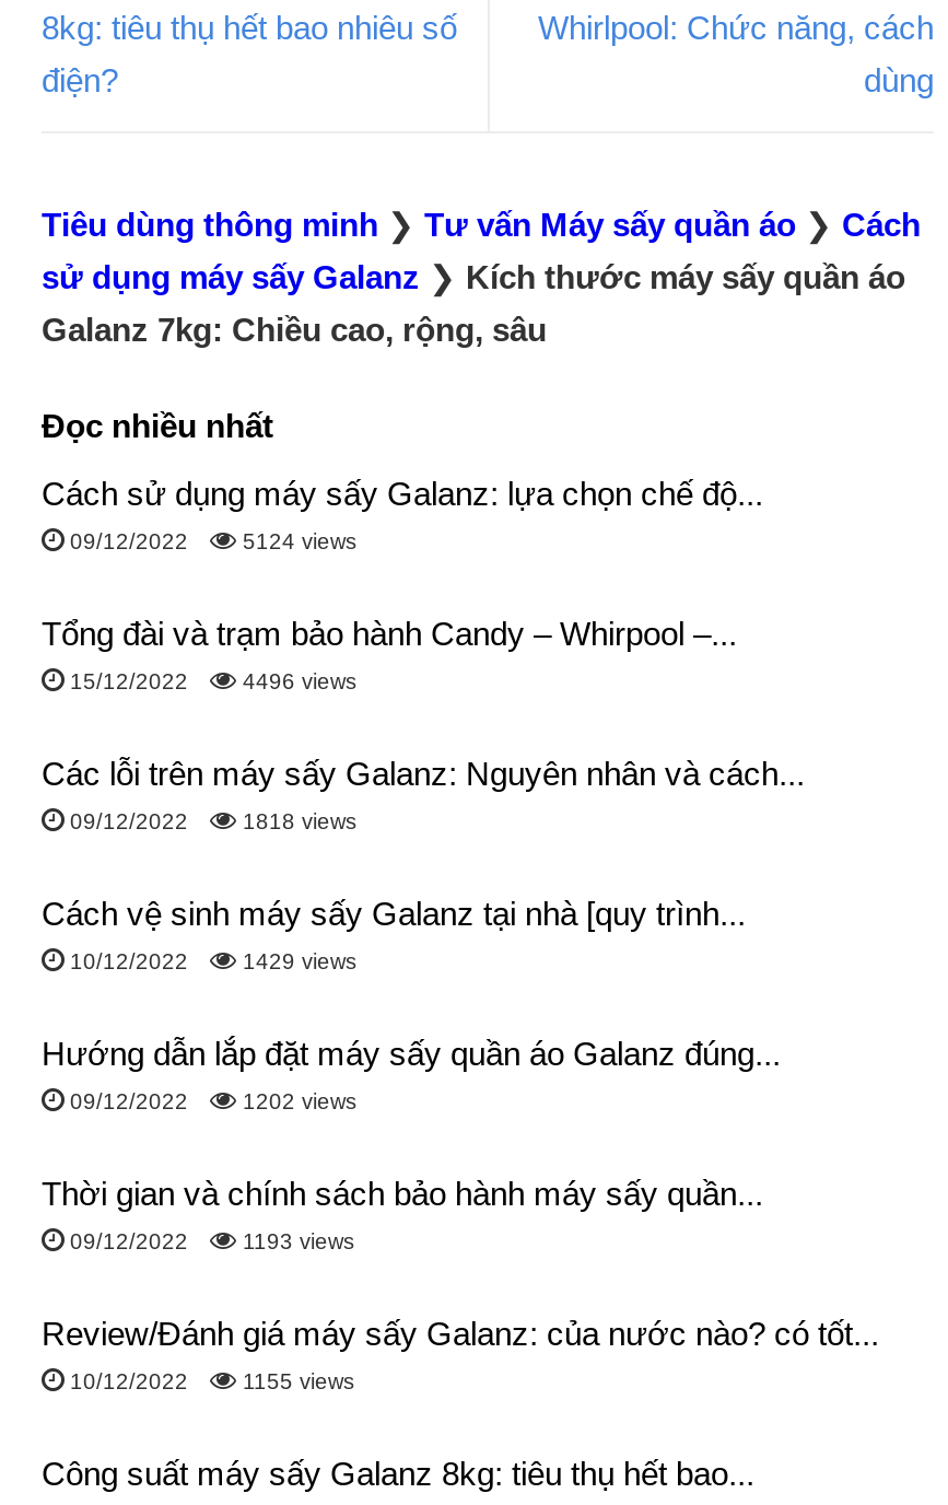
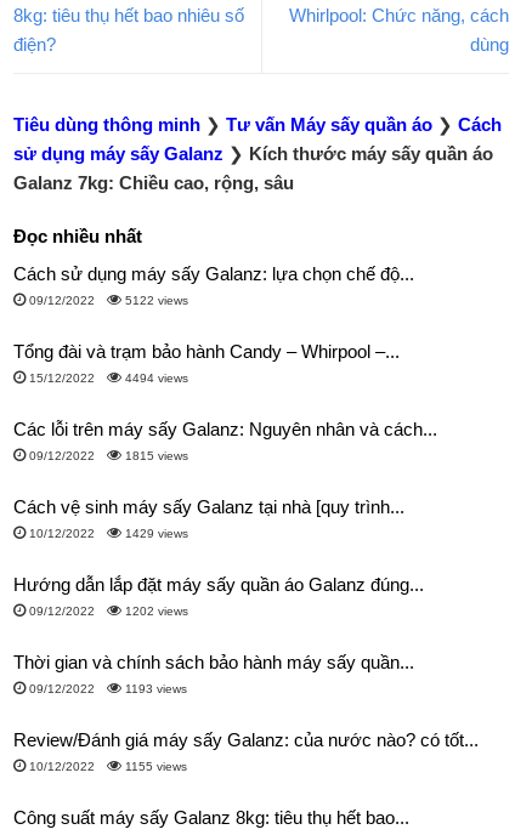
[243,530,356,554] 5124 views -> [125,294,188,308] 5122 views
[243,670,356,694] 4496 views -> [125,372,188,385] 4494 views
[243,810,356,834] 1818 views -> [125,450,188,463] 1815 views

